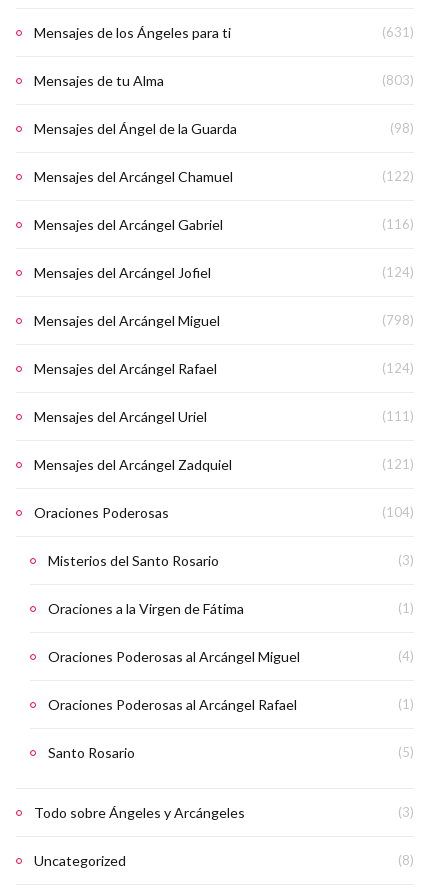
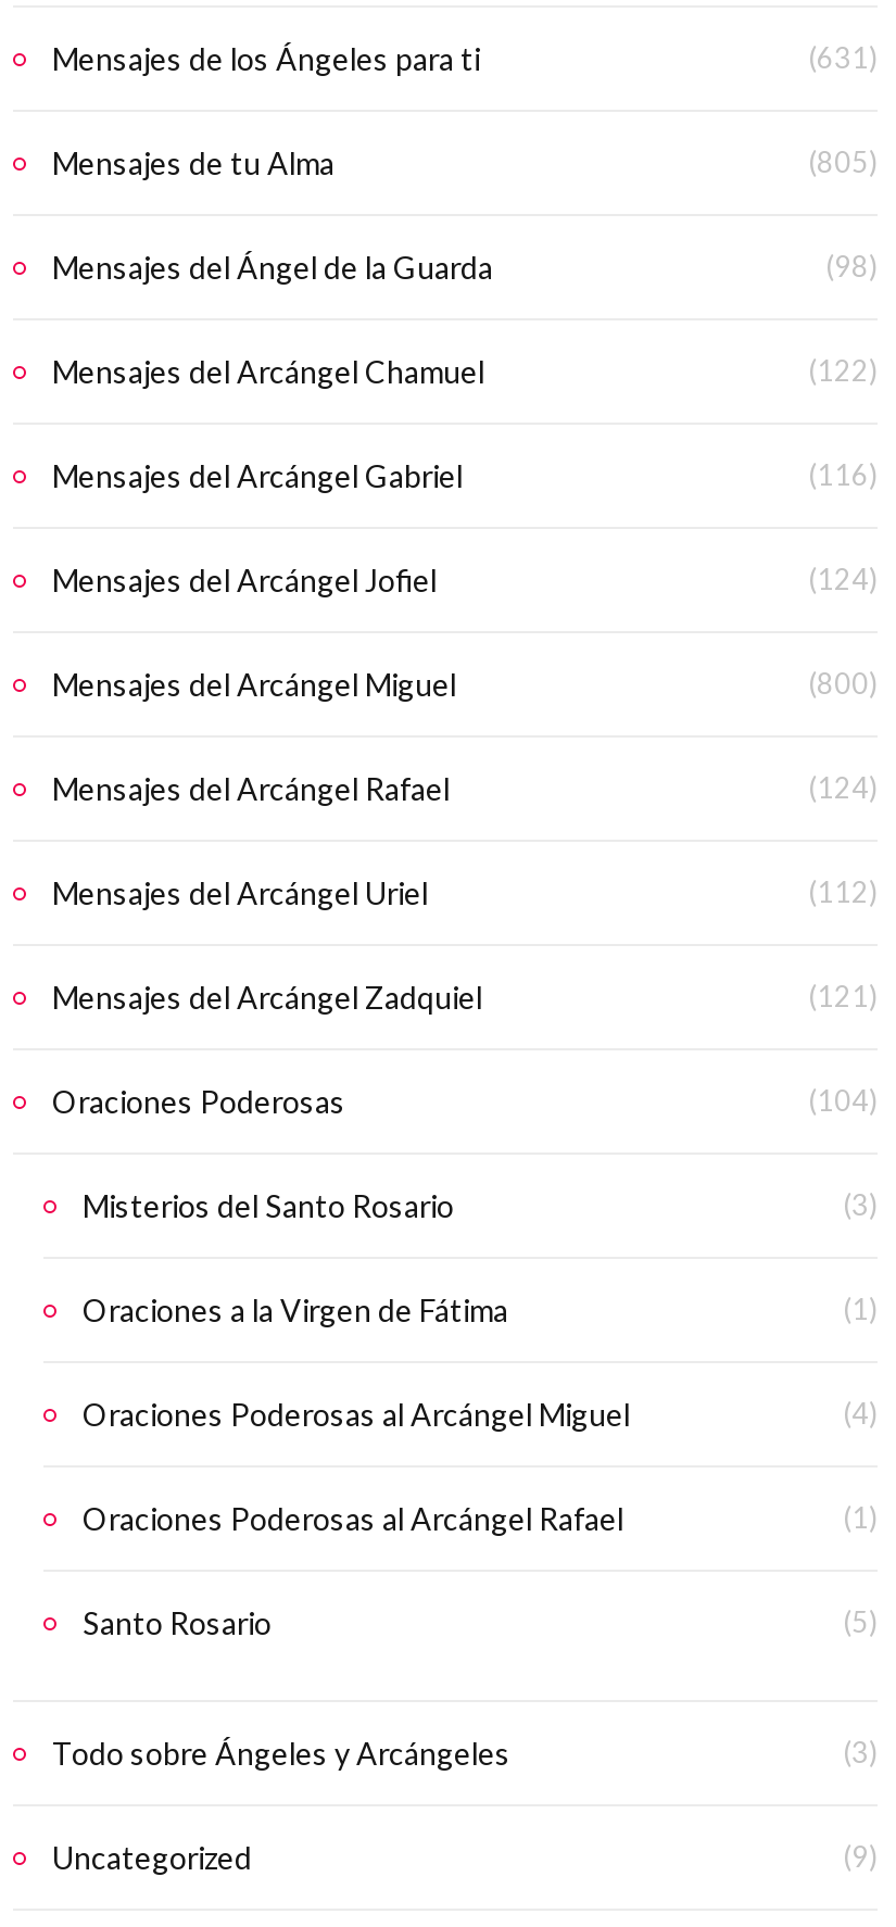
[382,72,414,88] (803) -> [808,146,878,180] (805)
[382,312,414,328] (798) -> [808,667,878,702] (800)
[382,408,414,424] (111) -> [808,876,878,910] (112)
[398,852,414,868] (8) -> [843,1840,878,1875] (9)

